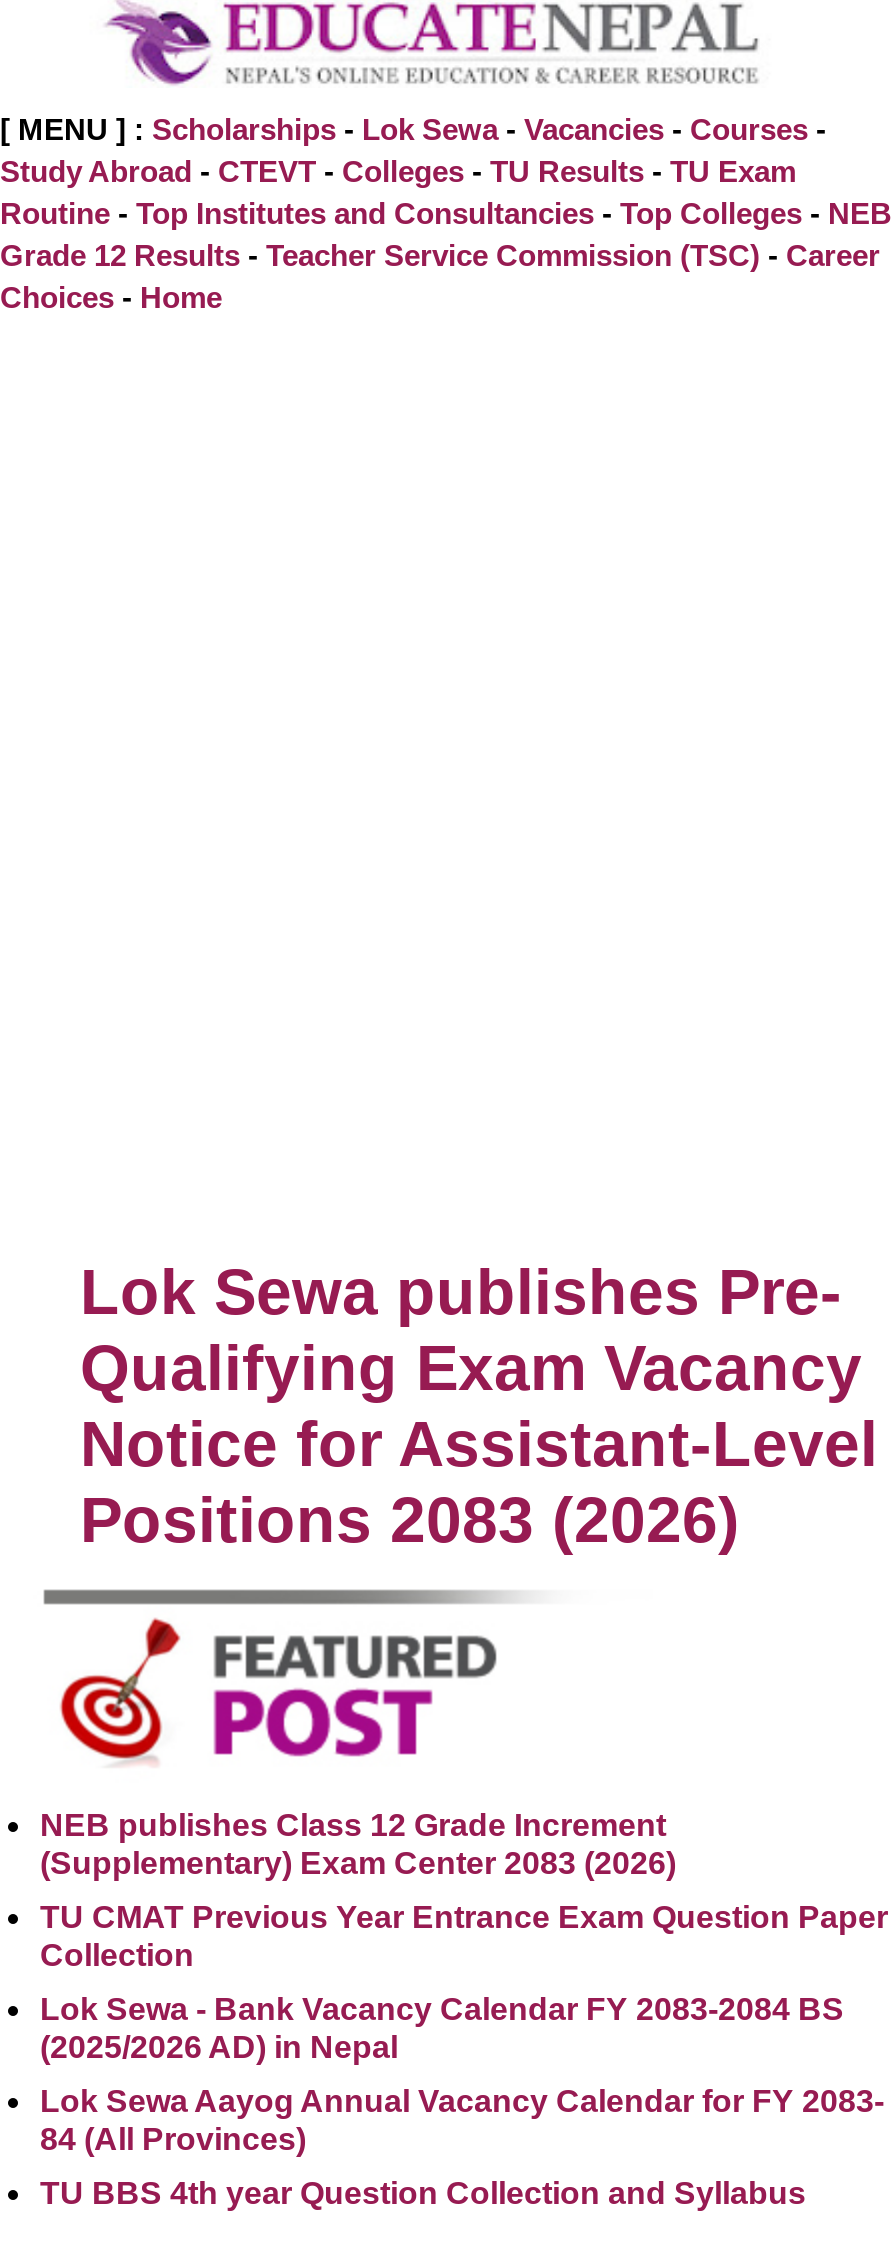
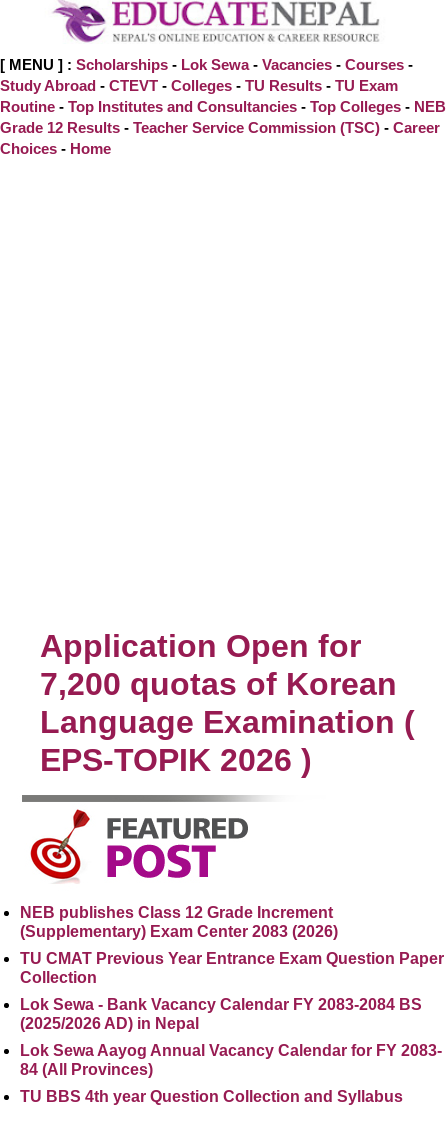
[80,1256,878,1556] Lok Sewa publishes Pre- | Qualifying Exam Vacancy | Notice for Assistant-Level | Positions 2083 (2026) -> [40,628,415,778] Application Open for | 7,200 quotas of Korean | Language Examination ( | EPS-TOPIK 2026 )

